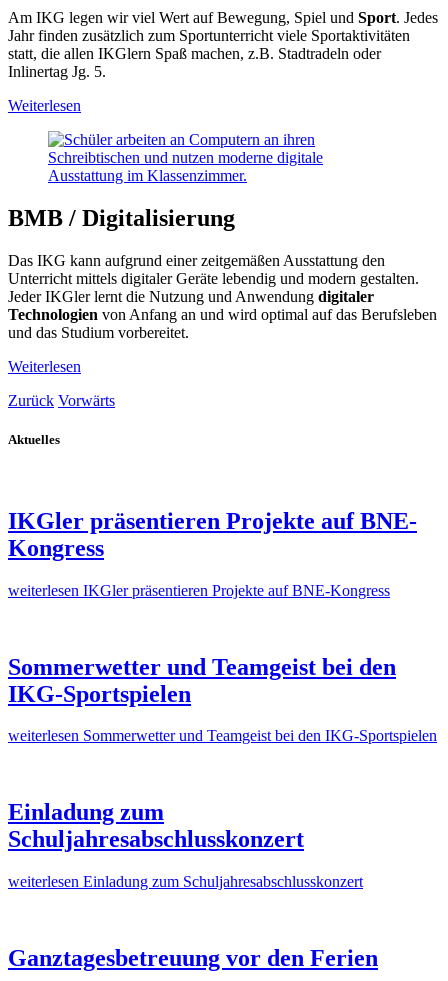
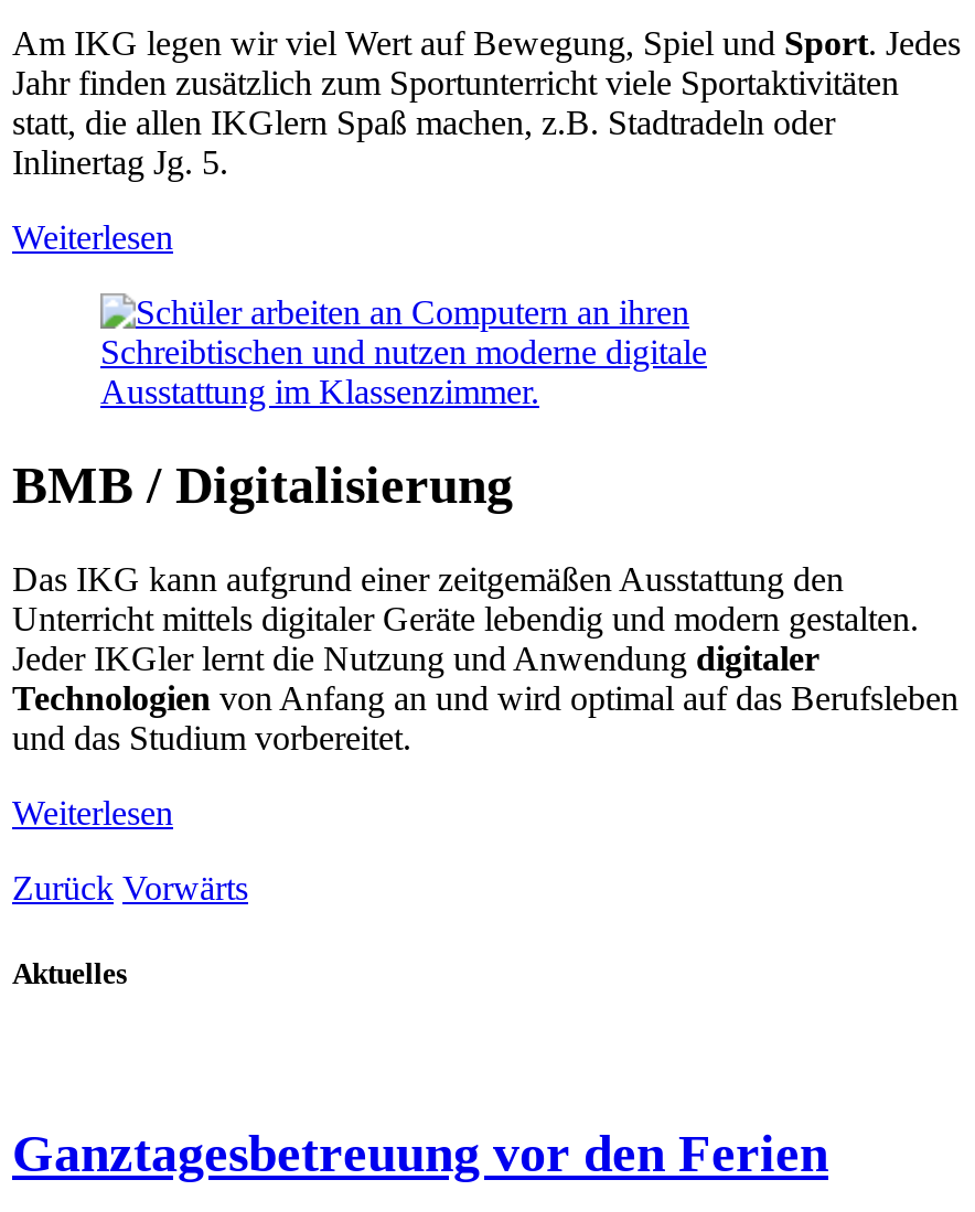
[8,508,437,890] IKGler präsentieren Projekte auf BNE- | Kongress | weiterlesen IKGler präsentieren Projekte auf BNE-Kongress | Sommerwetter und Teamgeist bei den | IKG-Sportspielen | weiterlesen Sommerwetter und Teamgeist bei den IKG-Sportspielen | Einladung zum | Schuljahresabschlusskonzert | weiterlesen Einladung zum Schuljahresabschlusskonzert -> none

